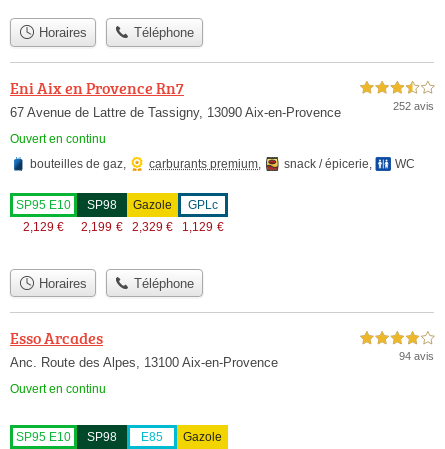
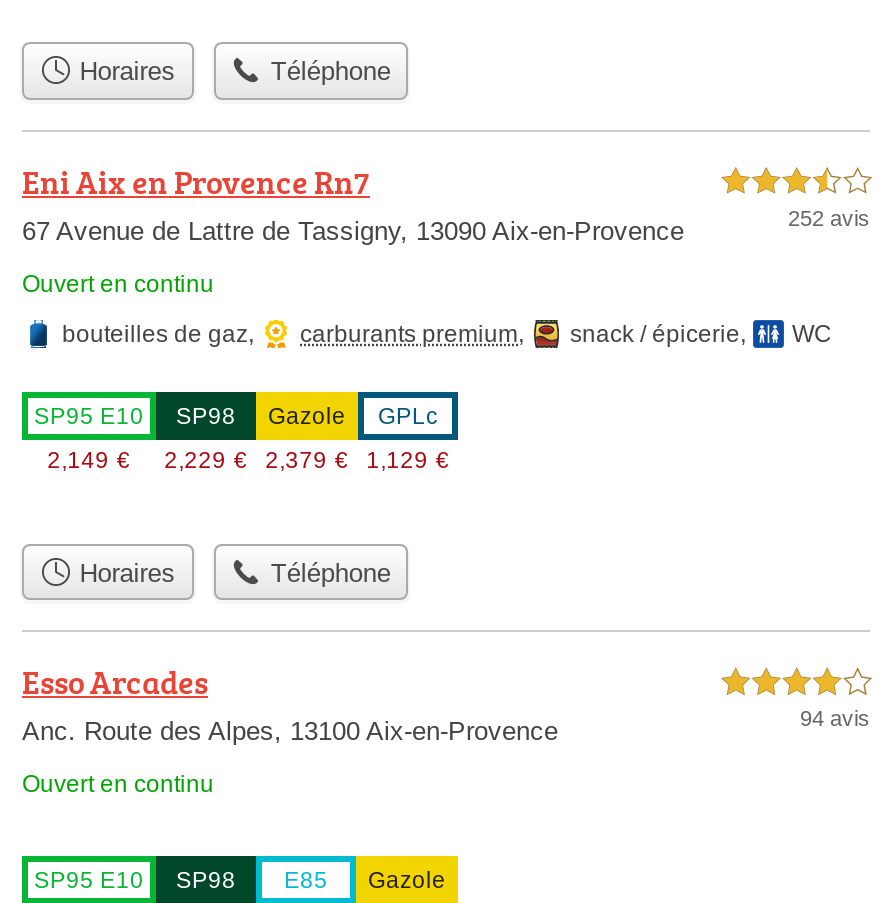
[23,220,64,233] 2,129 € -> [47,445,131,471] 2,149 €
[81,220,123,233] 2,199 € -> [164,445,248,471] 2,229 €
[132,220,173,233] 2,329 € -> [265,445,349,471] 2,379 €

